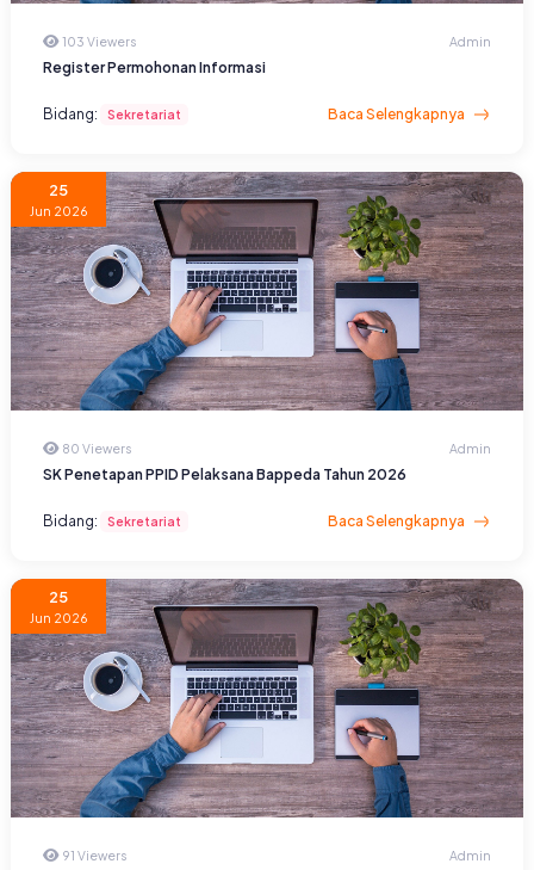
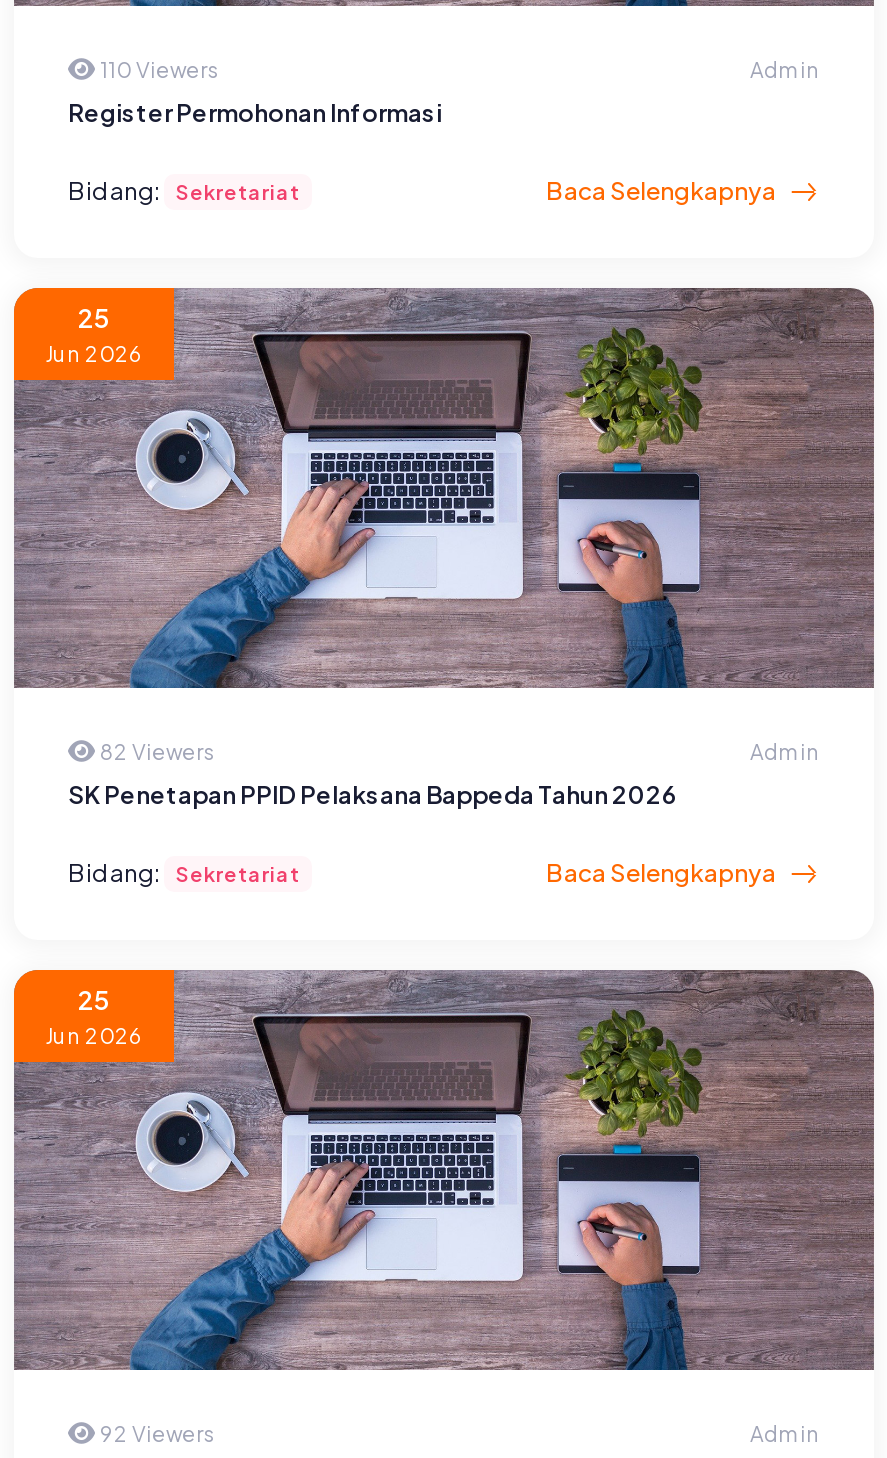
[60,33,137,49] 103 Viewers -> [96,56,220,82] 110 Viewers
[60,440,132,456] 80 Viewers -> [96,738,216,764] 82 Viewers
[60,847,128,863] 91 Viewers -> [96,1420,216,1446] 92 Viewers

